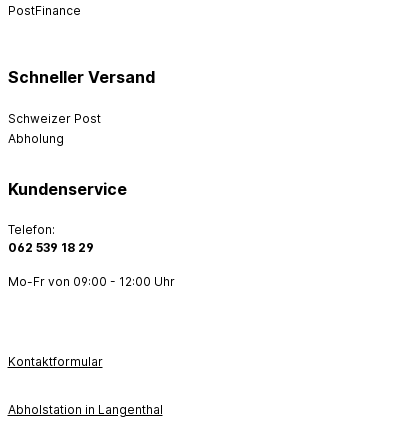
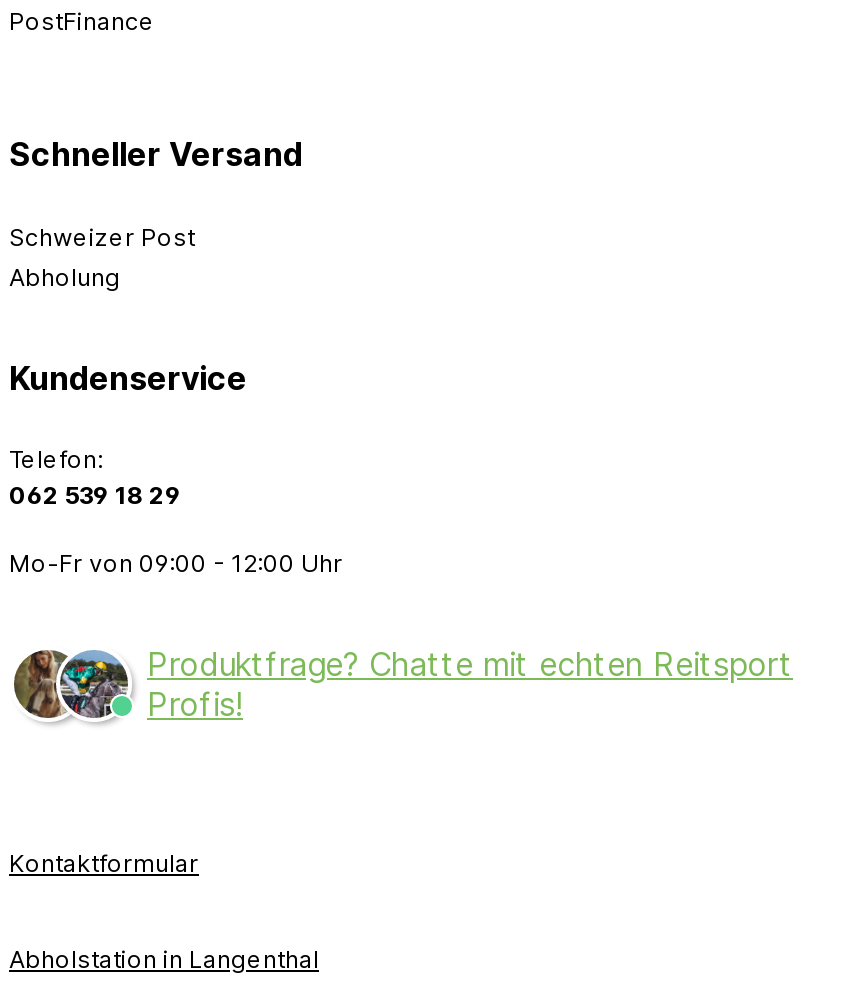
none -> [12,644,793,726] [image] | Produktfrage? Chatte mit echten Reitsport | Profis!

